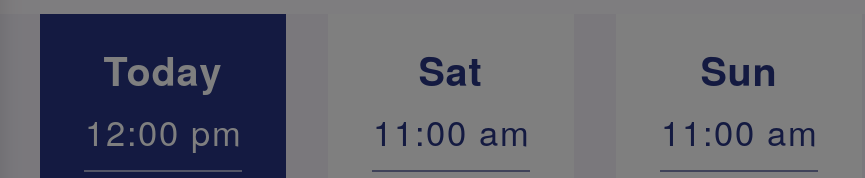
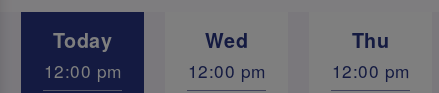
[418,41,778,97] Sat | Sun -> [205,26,389,54] Wed | Thu
[373,105,817,155] 11:00 am | 11:00 am -> [187,58,409,83] 12:00 pm | 12:00 pm

